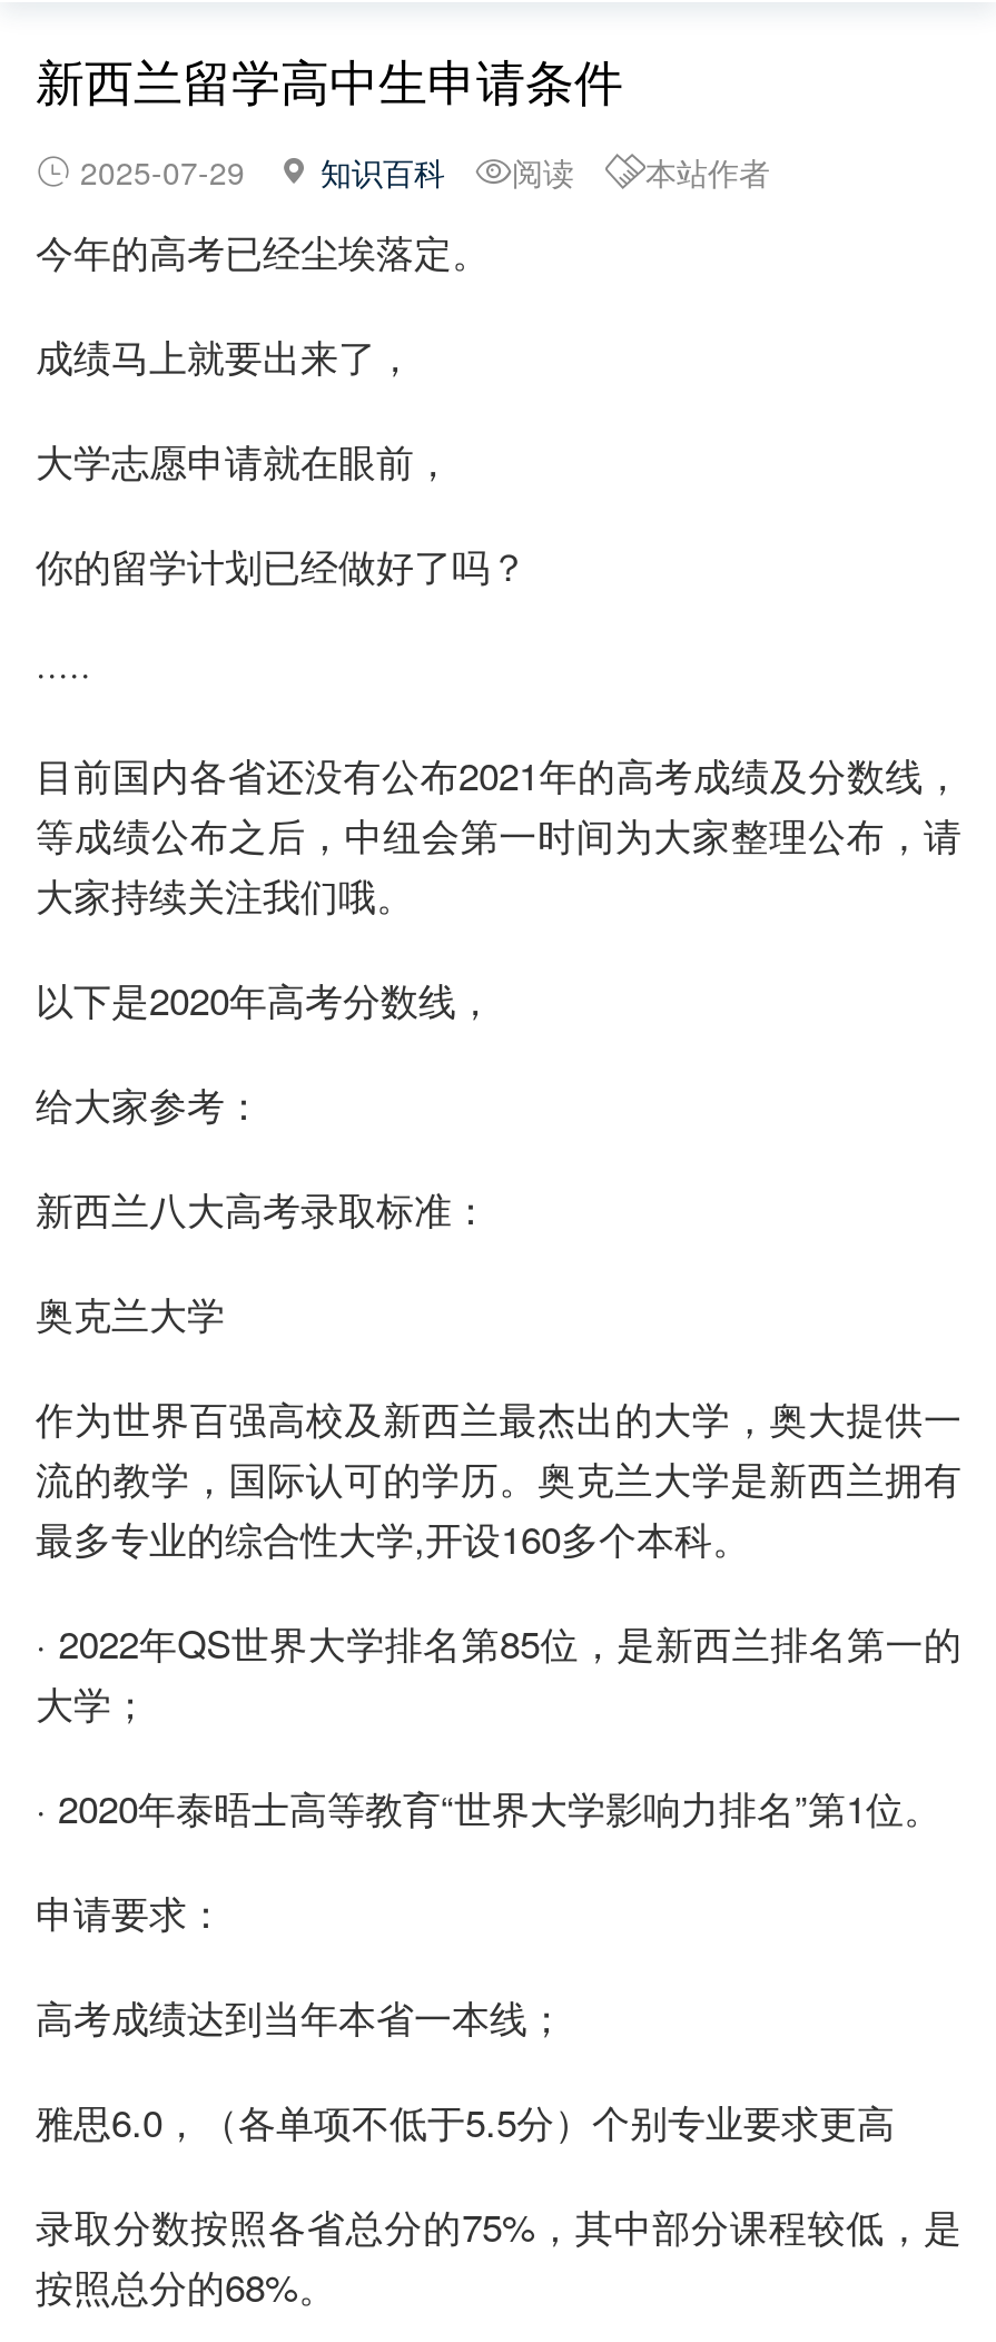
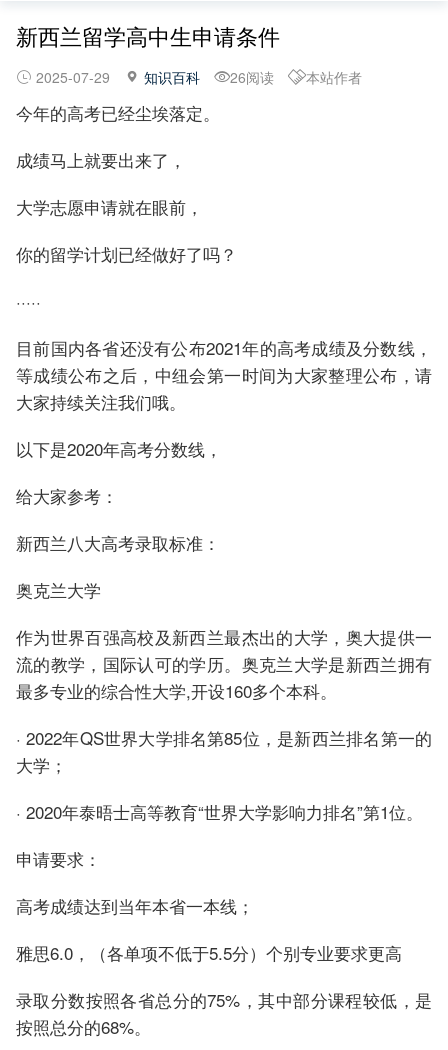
[512,149,574,194] 阅读 -> [230,67,274,87] 26阅读

